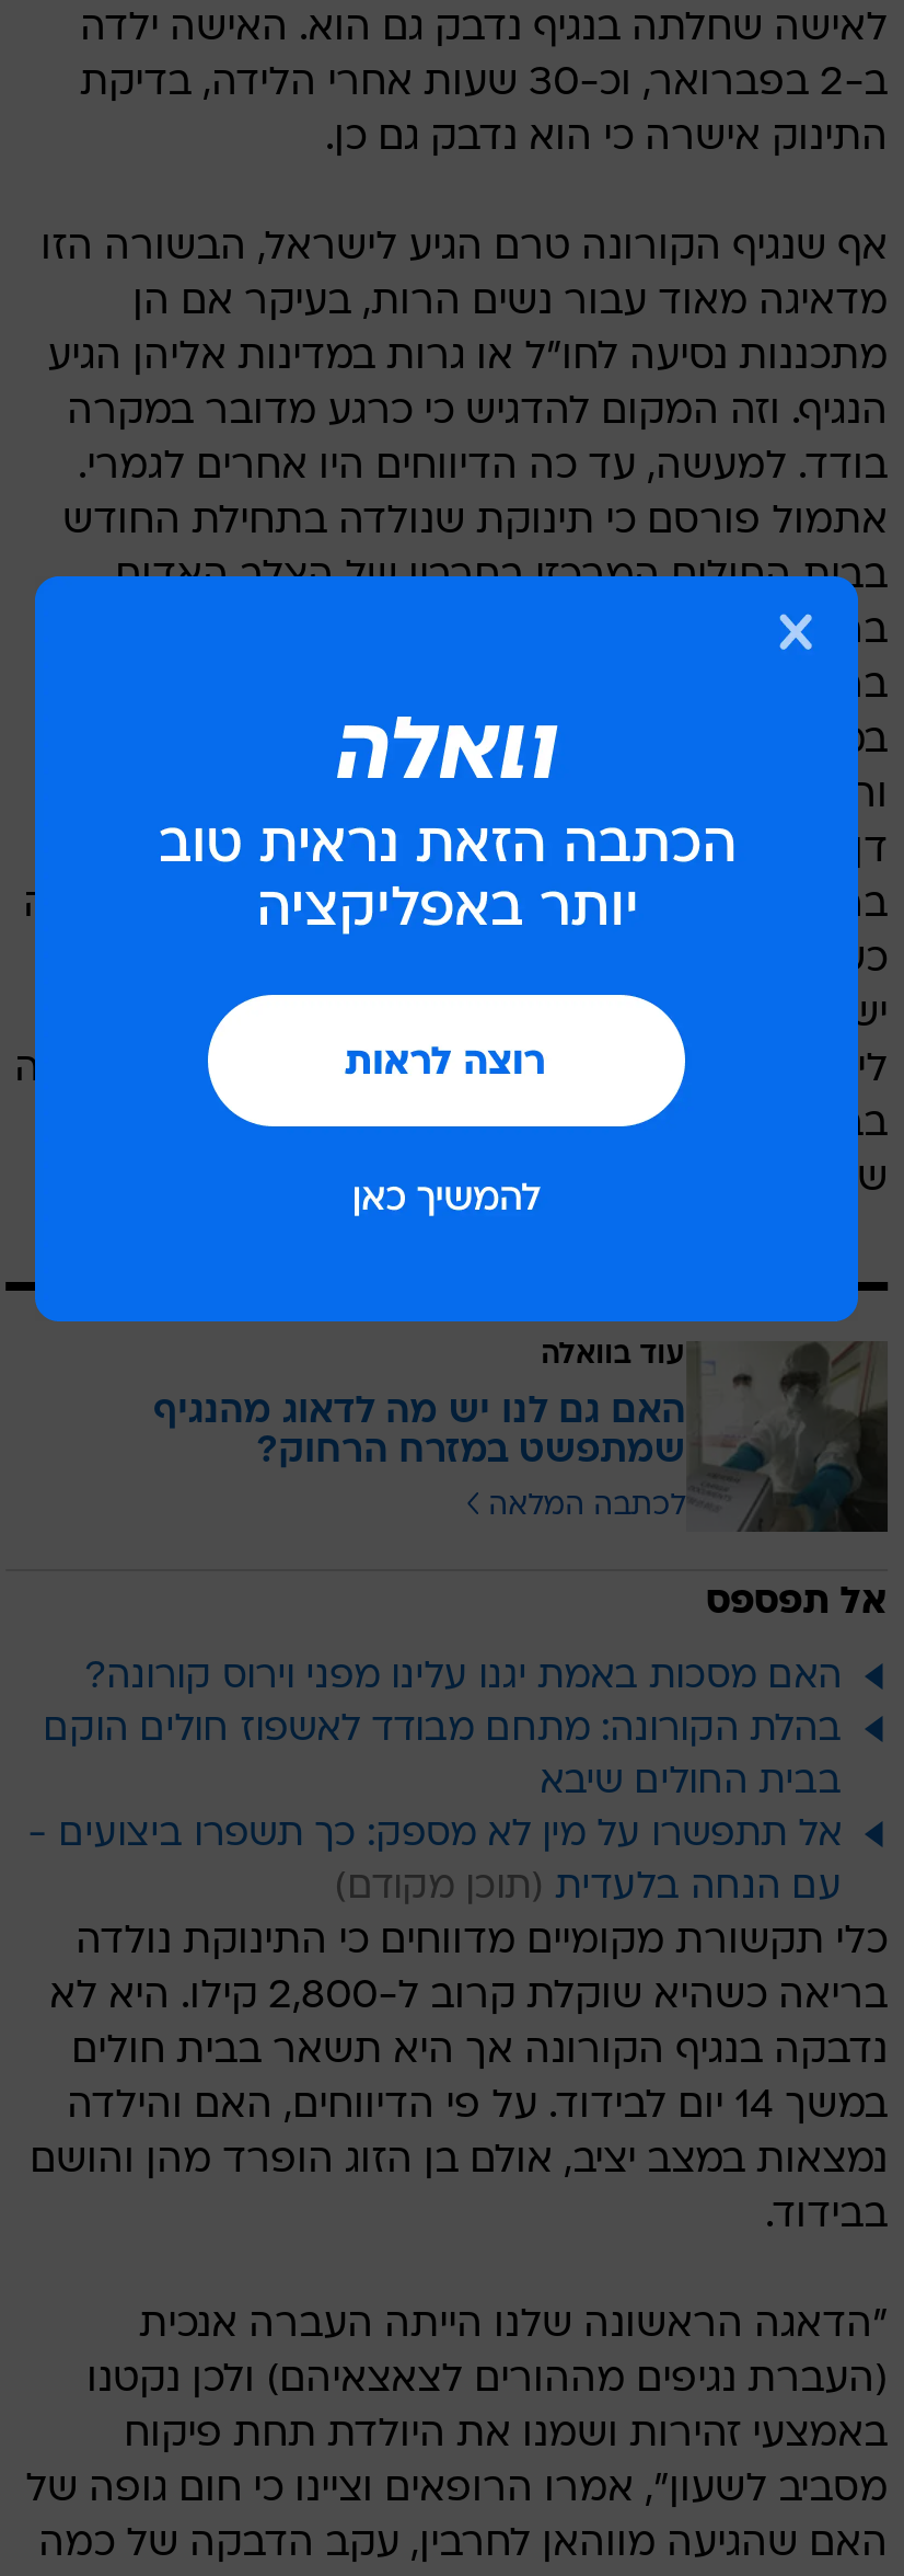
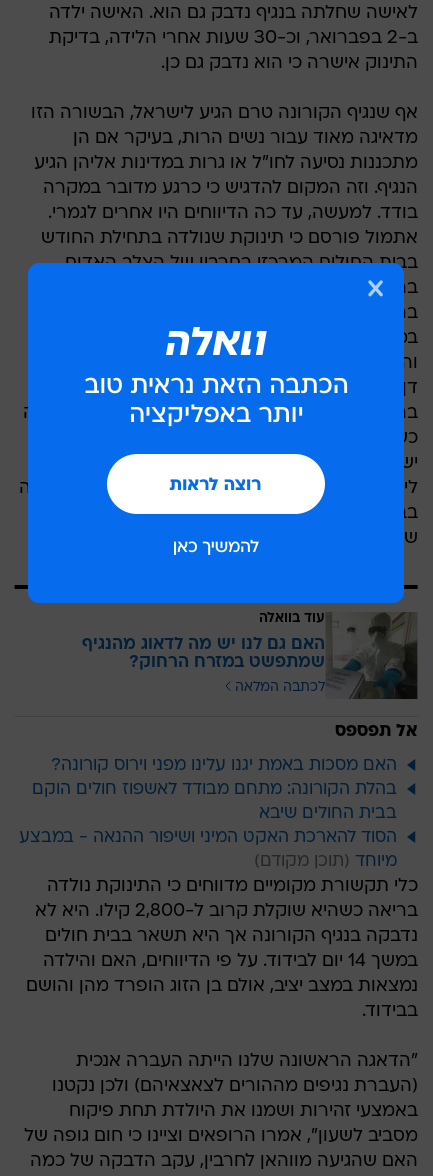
[28,1817,842,1907] אל תתפשרו על מין לא מספק: כך תשפרו ביצועים - | עם הנחה בלעדית -> [19,829,397,870] הסוד להארכת האקט המיני ושיפור ההנאה - במבצע | מיוחד

